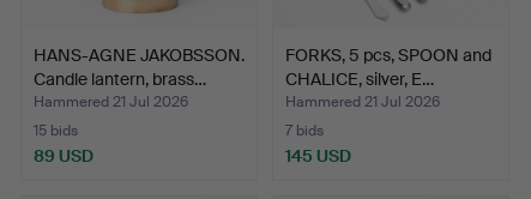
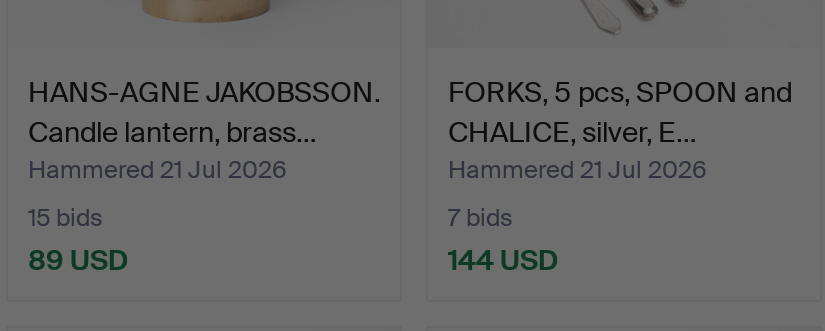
[285,145,351,166] 145 USD -> [448,242,558,278] 144 USD

